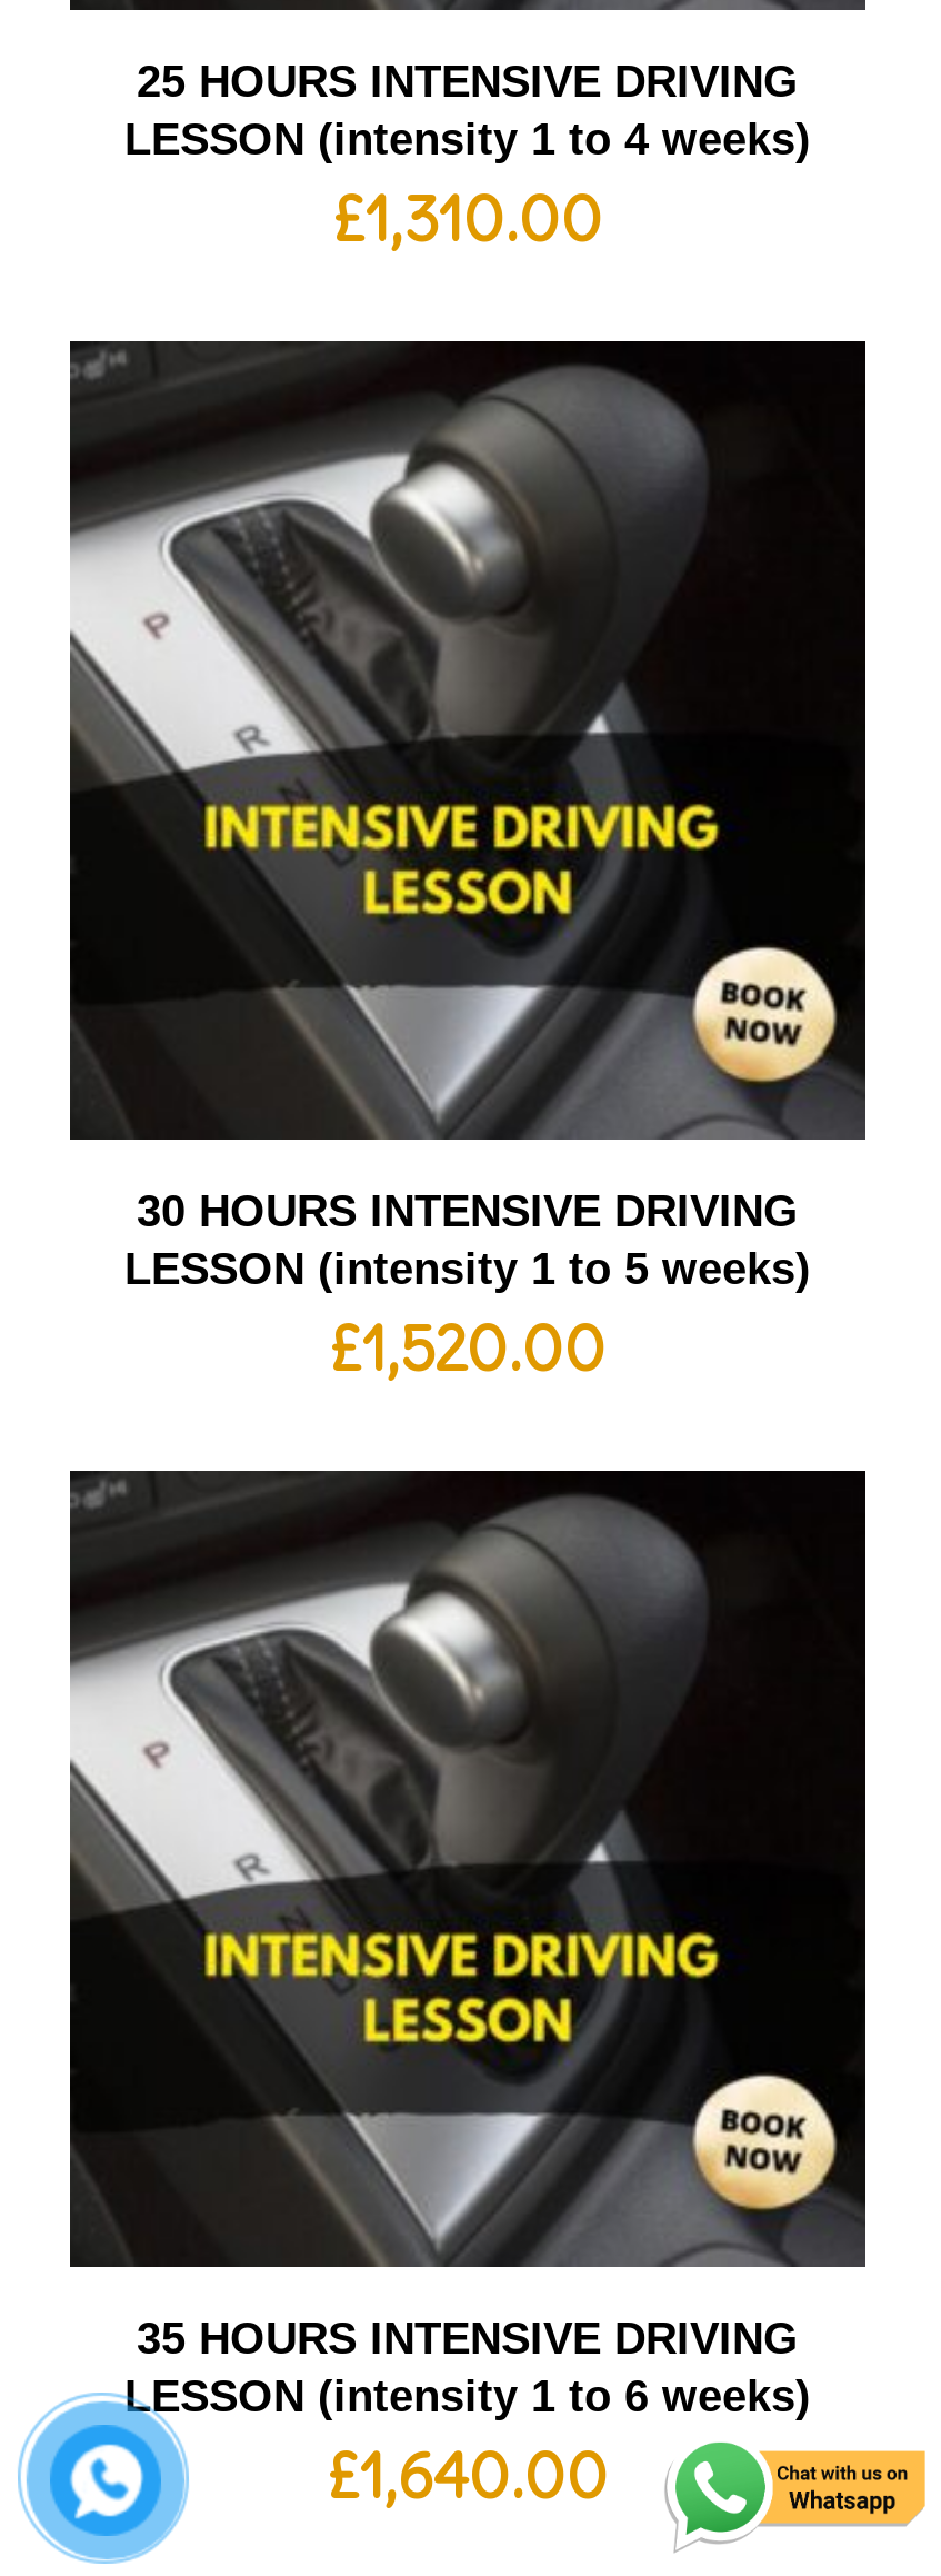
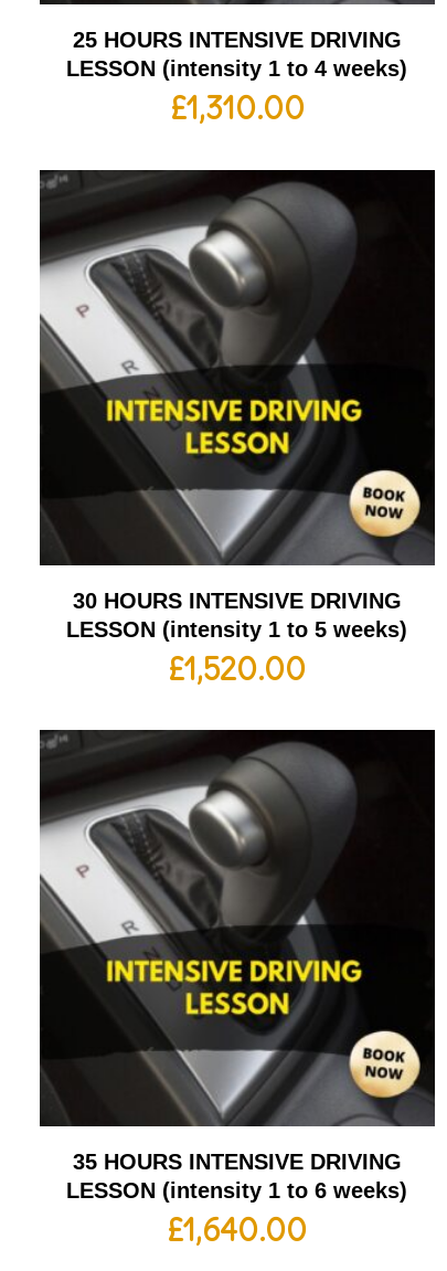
[17,2393,190,2564] [image] -> none
[665,2439,928,2544] [image] -> none

